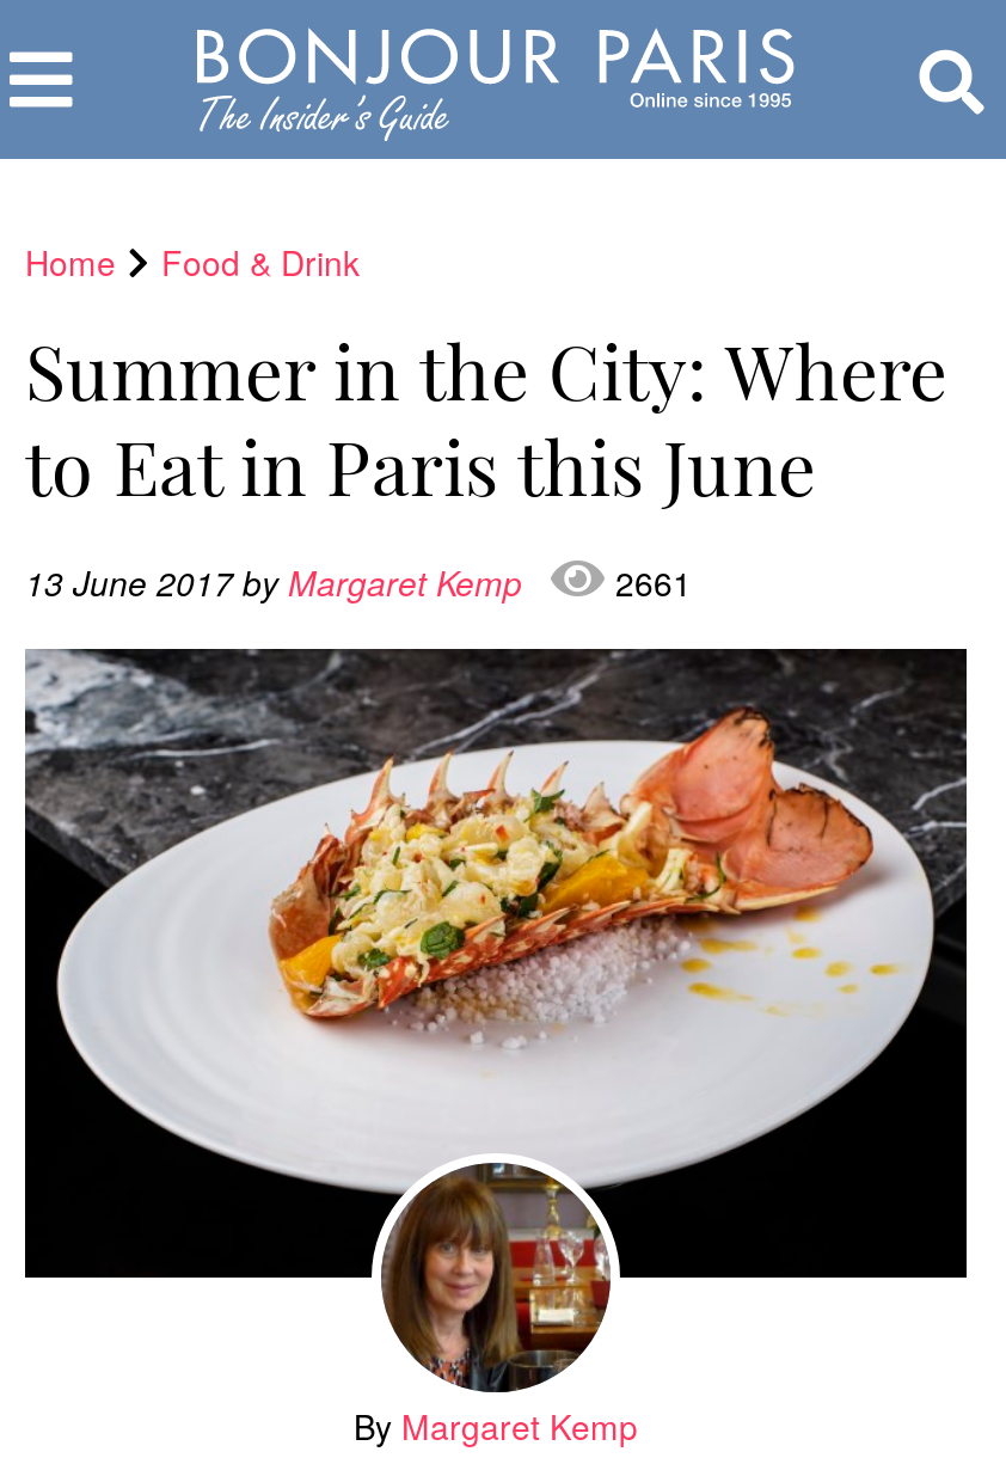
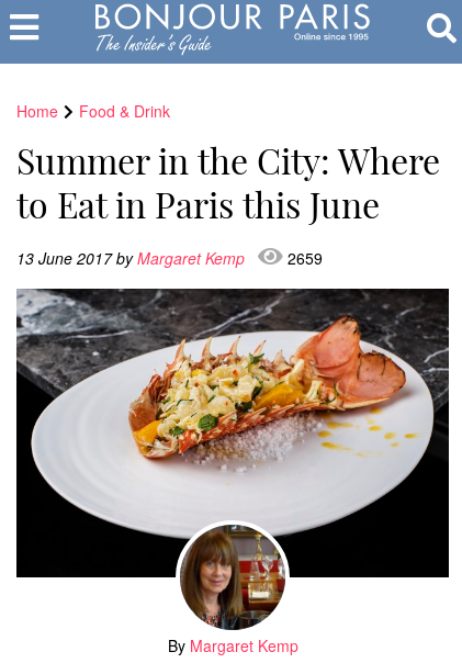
[25,559,711,607] 13 June 2017 by Margaret Kemp 2661 -> [16,247,331,269] 13 June 2017 by Margaret Kemp 2659

